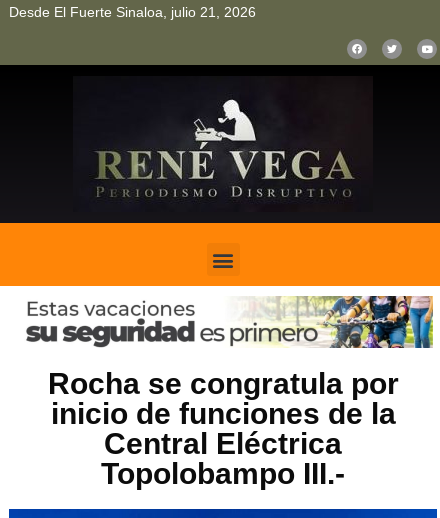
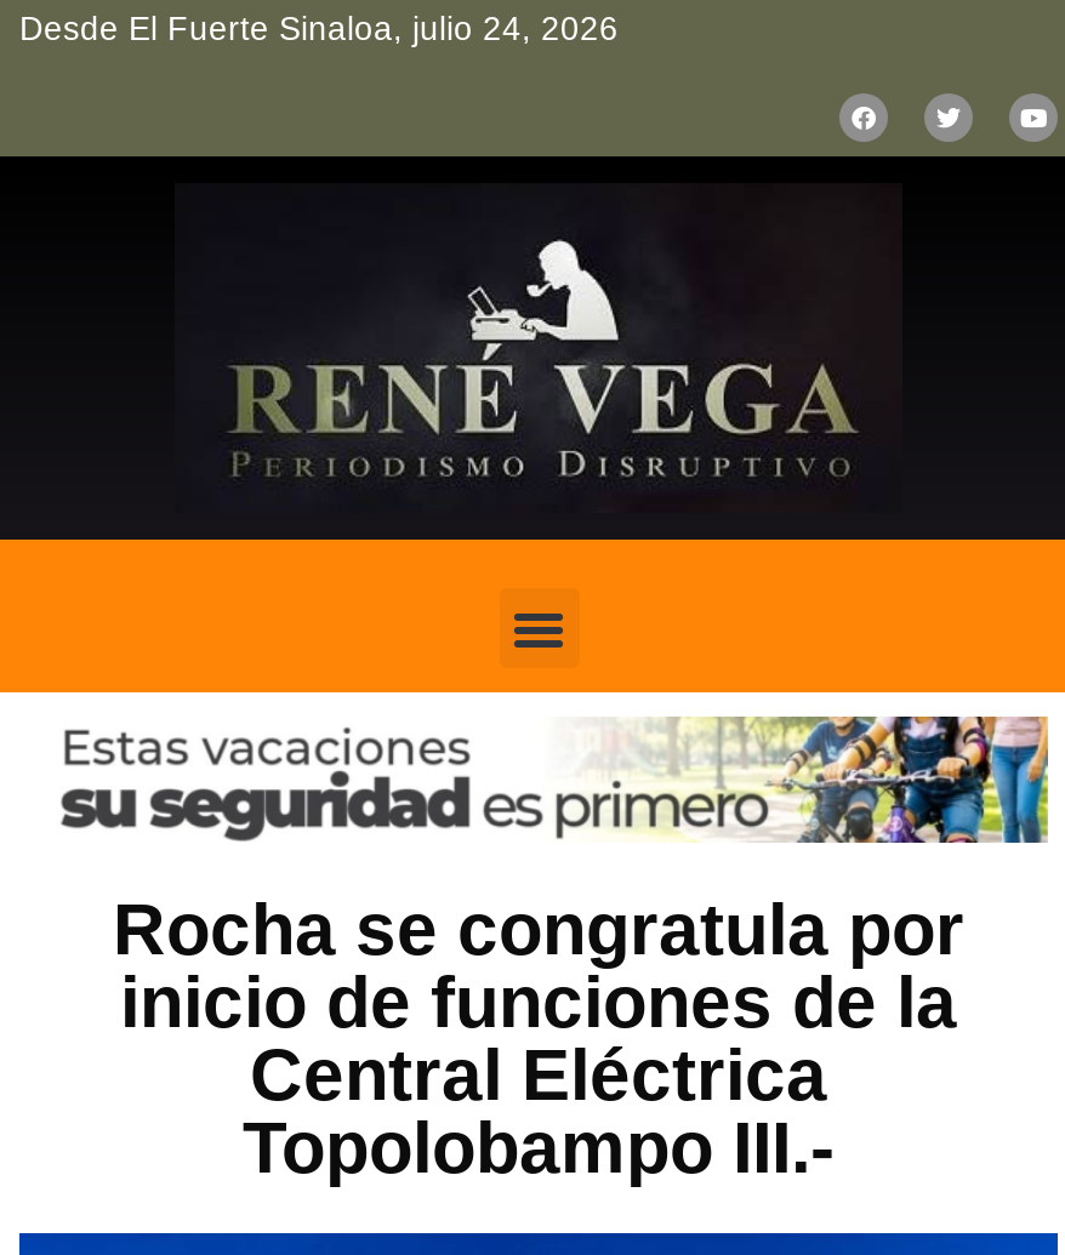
[9,5,256,20] Desde El Fuerte Sinaloa, julio 21, 2026 -> [19,11,619,47] Desde El Fuerte Sinaloa, julio 24, 2026

